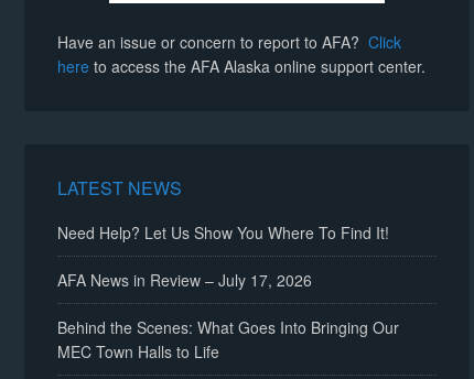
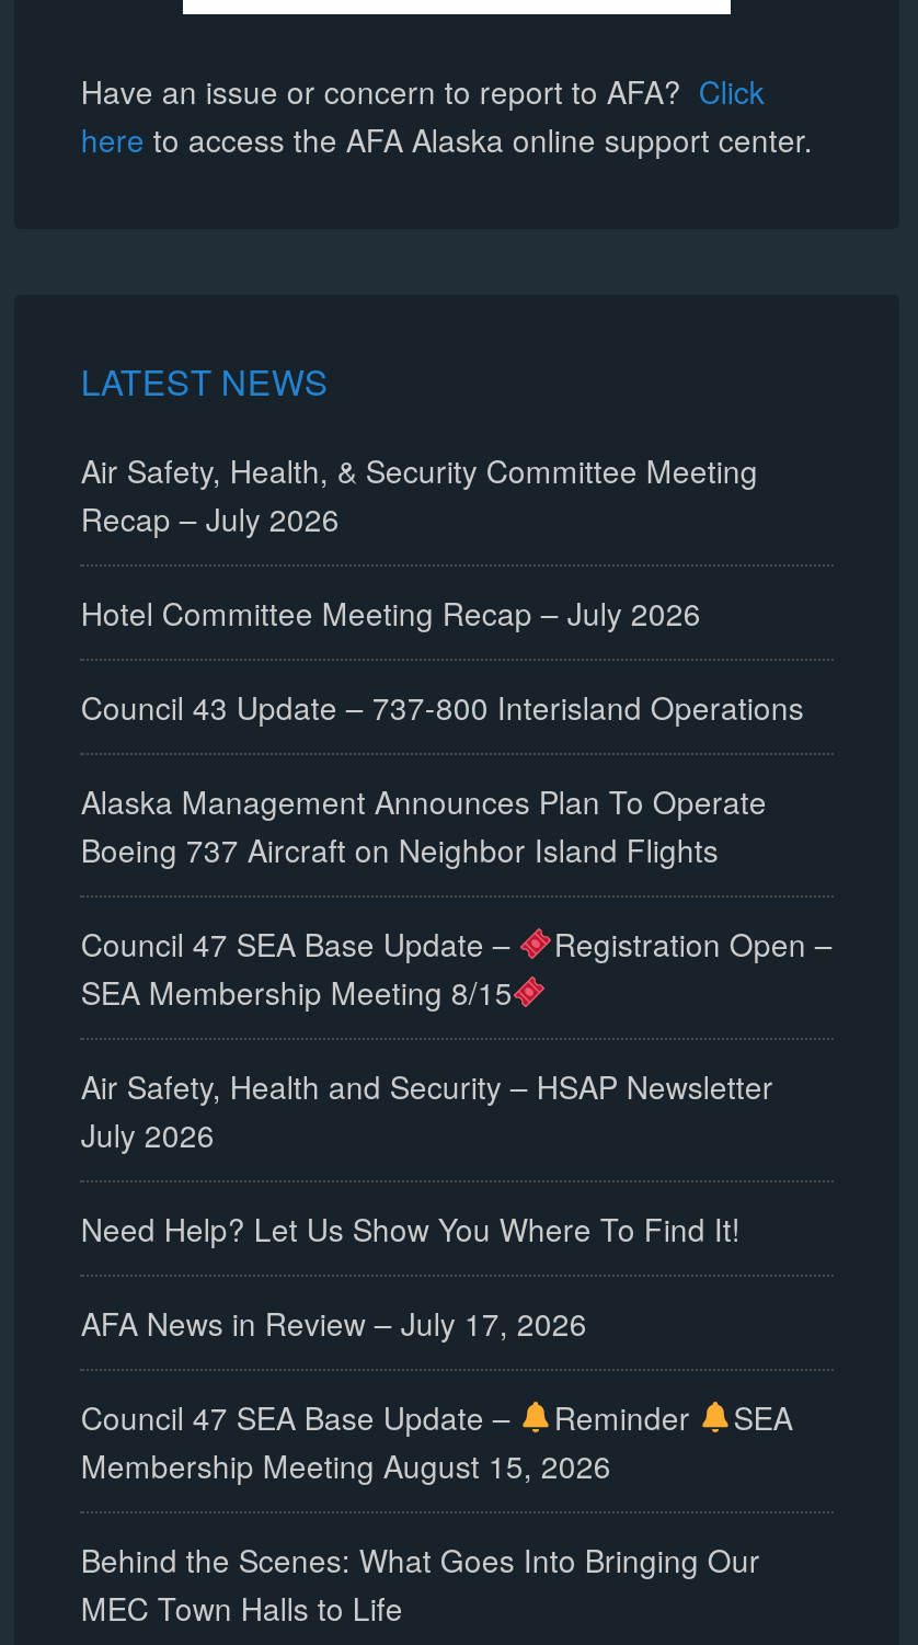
none -> [81,448,832,1156] Air Safety, Health, & Security Committee Meeting | Recap – July 2026 | Hotel Committee Meeting Recap – July 2026 | Council 43 Update – 737-800 Interisland Operations | Alaska Management Announces Plan To Operate | Boeing 737 Aircraft on Neighbor Island Flights | Council 47 SEA Base Update – | Registration Open – | SEA Membership Meeting 8/15 | Air Safety, Health and Security – HSAP Newsletter | July 2026
none -> [81,1395,793,1487] Council 47 SEA Base Update – | Reminder | SEA | Membership Meeting August 15, 2026

